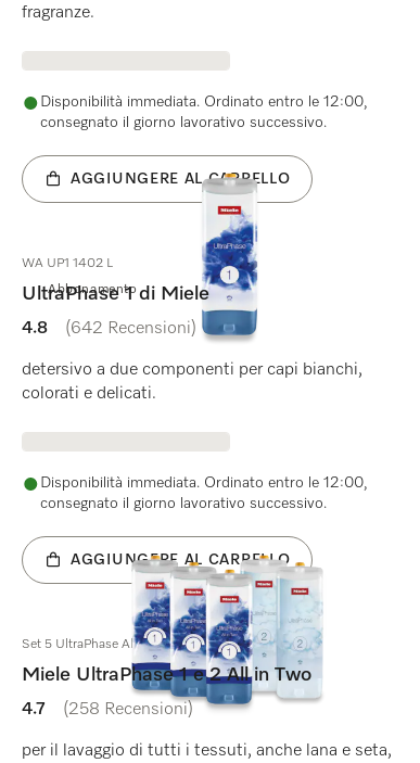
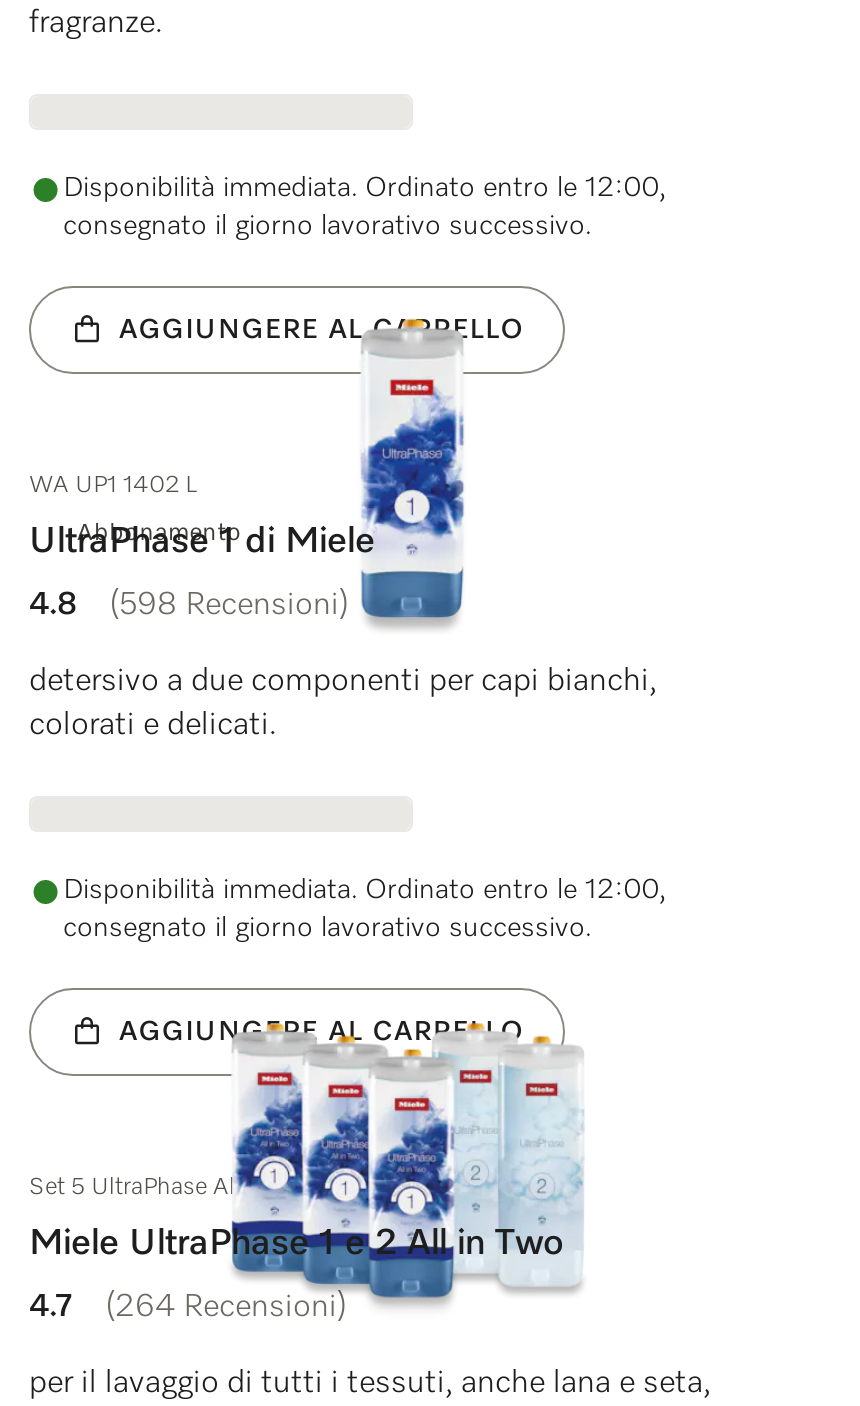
[22,320,196,338] 4.8 (642 Recensioni) -> [29,590,349,622] 4.8 (598 Recensioni)
[22,701,193,719] 4.7 (258 Recensioni) -> [29,1292,347,1324] 4.7 (264 Recensioni)

